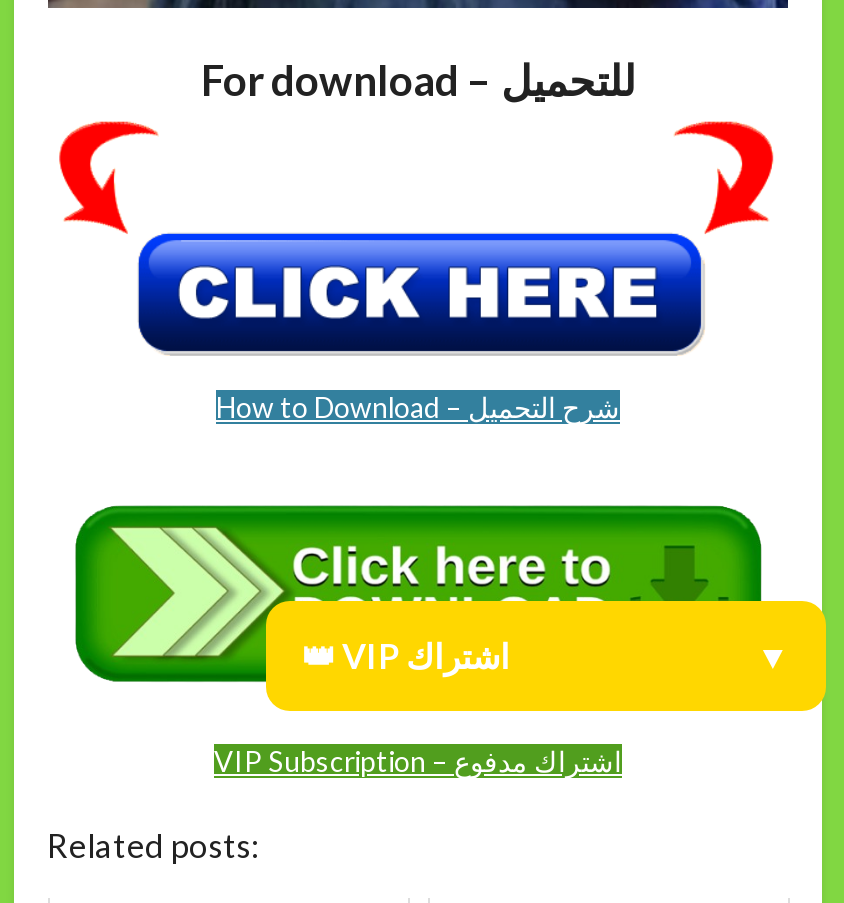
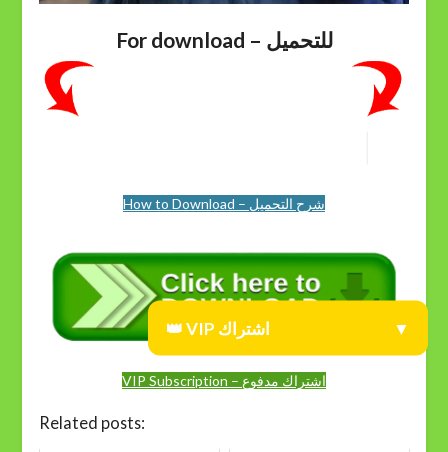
[136,232,704,356] [image] -> none

